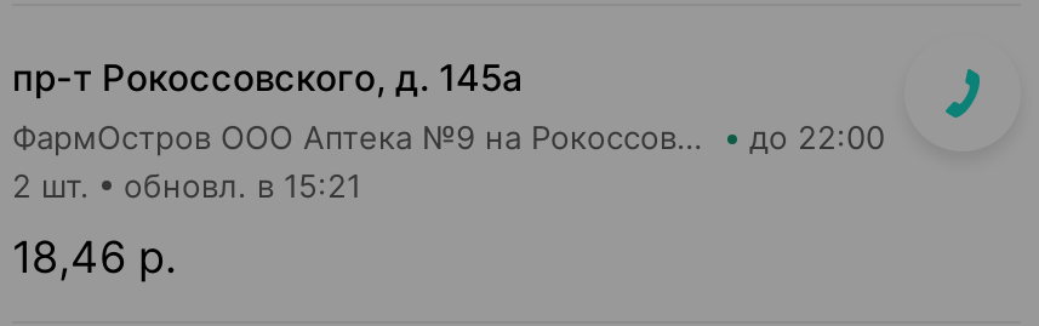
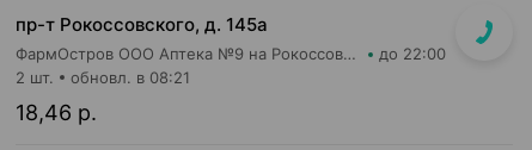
[12,166,361,205] 2 шт. обновл. в 15:21 -> [16,68,190,87] 2 шт. обновл. в 08:21

